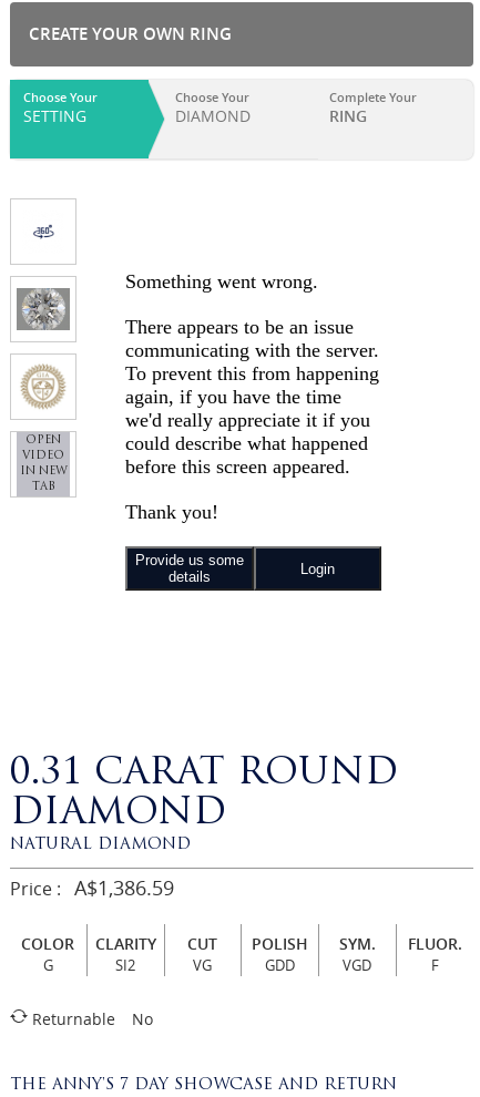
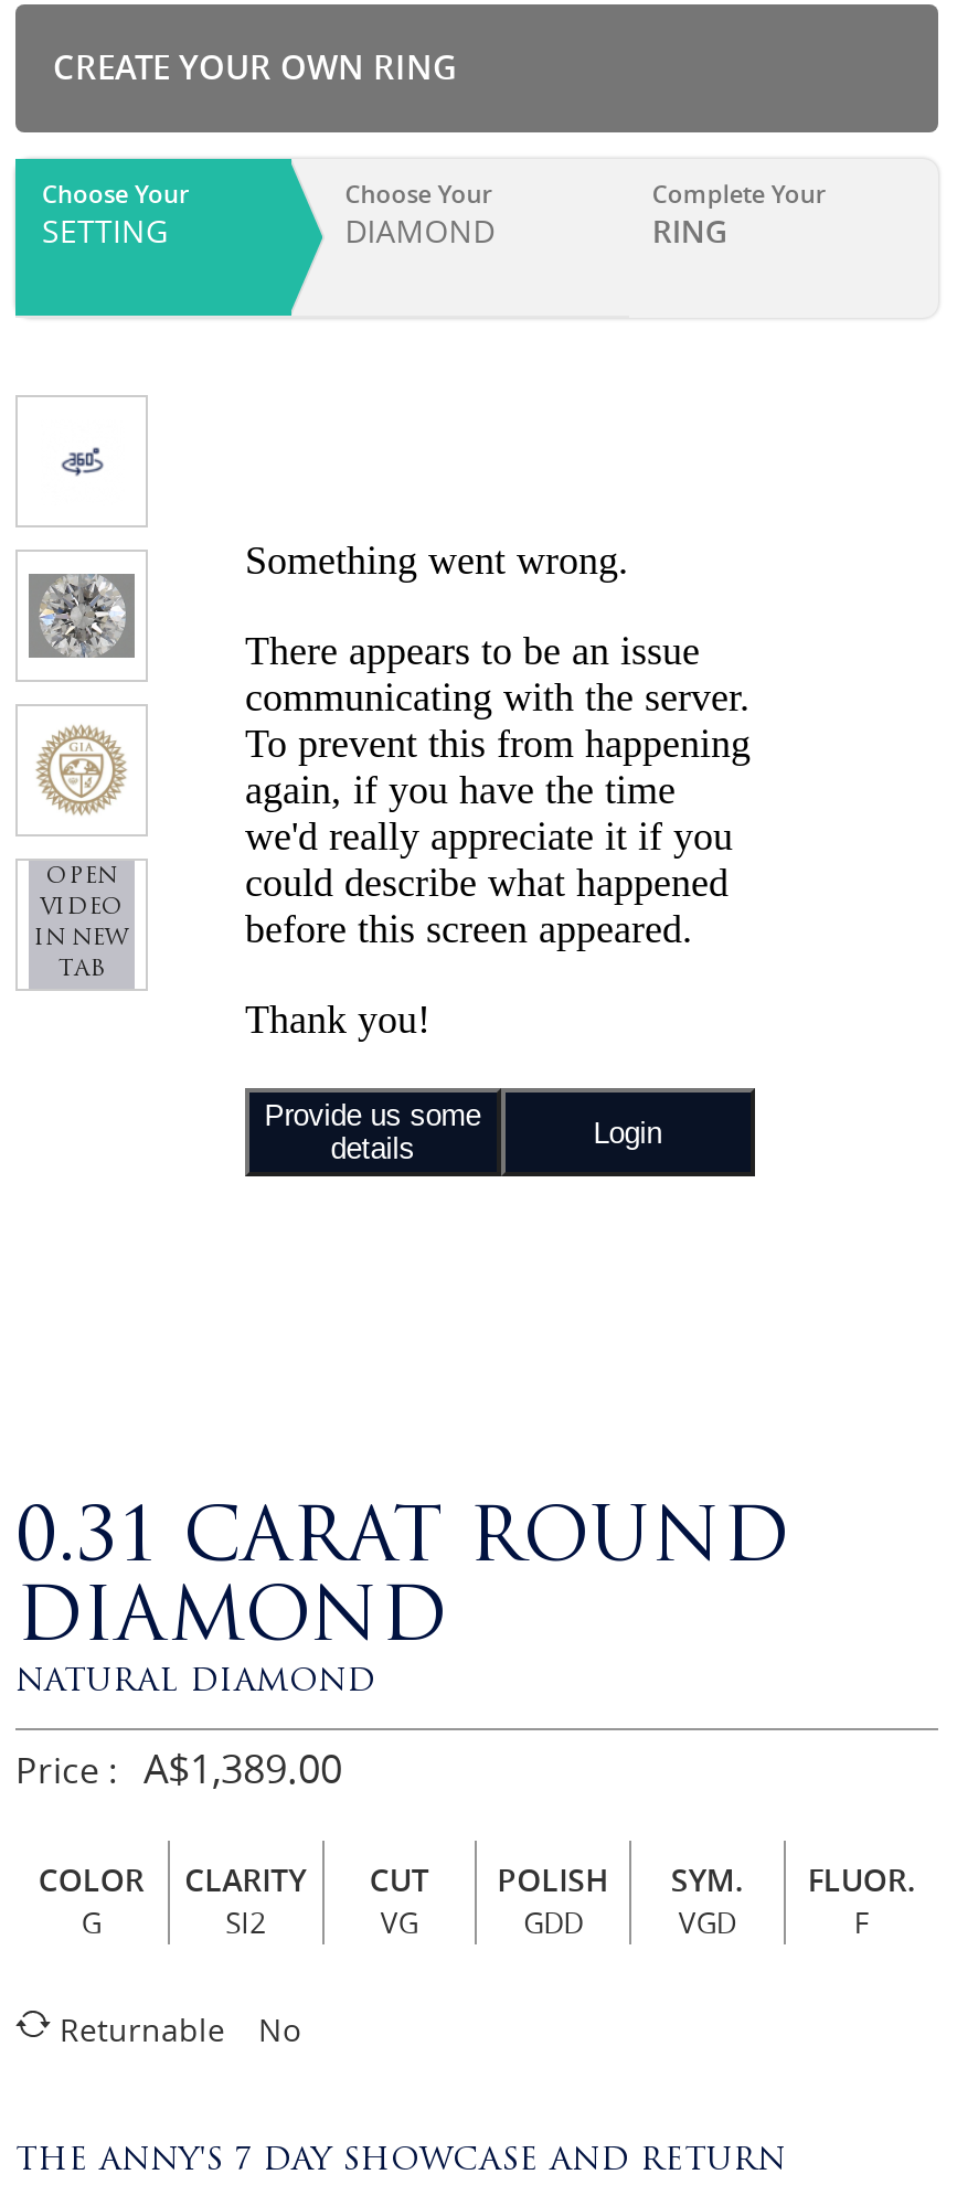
[10,875,174,901] Price : A$1,386.59 -> [15,1742,342,1795] Price : A$1,389.00

